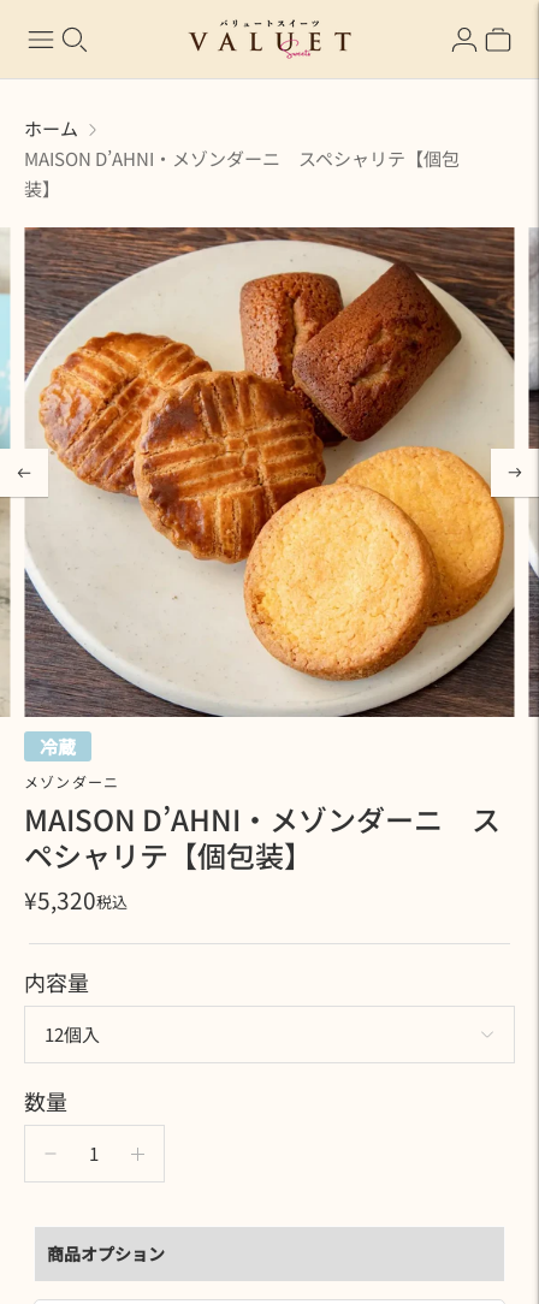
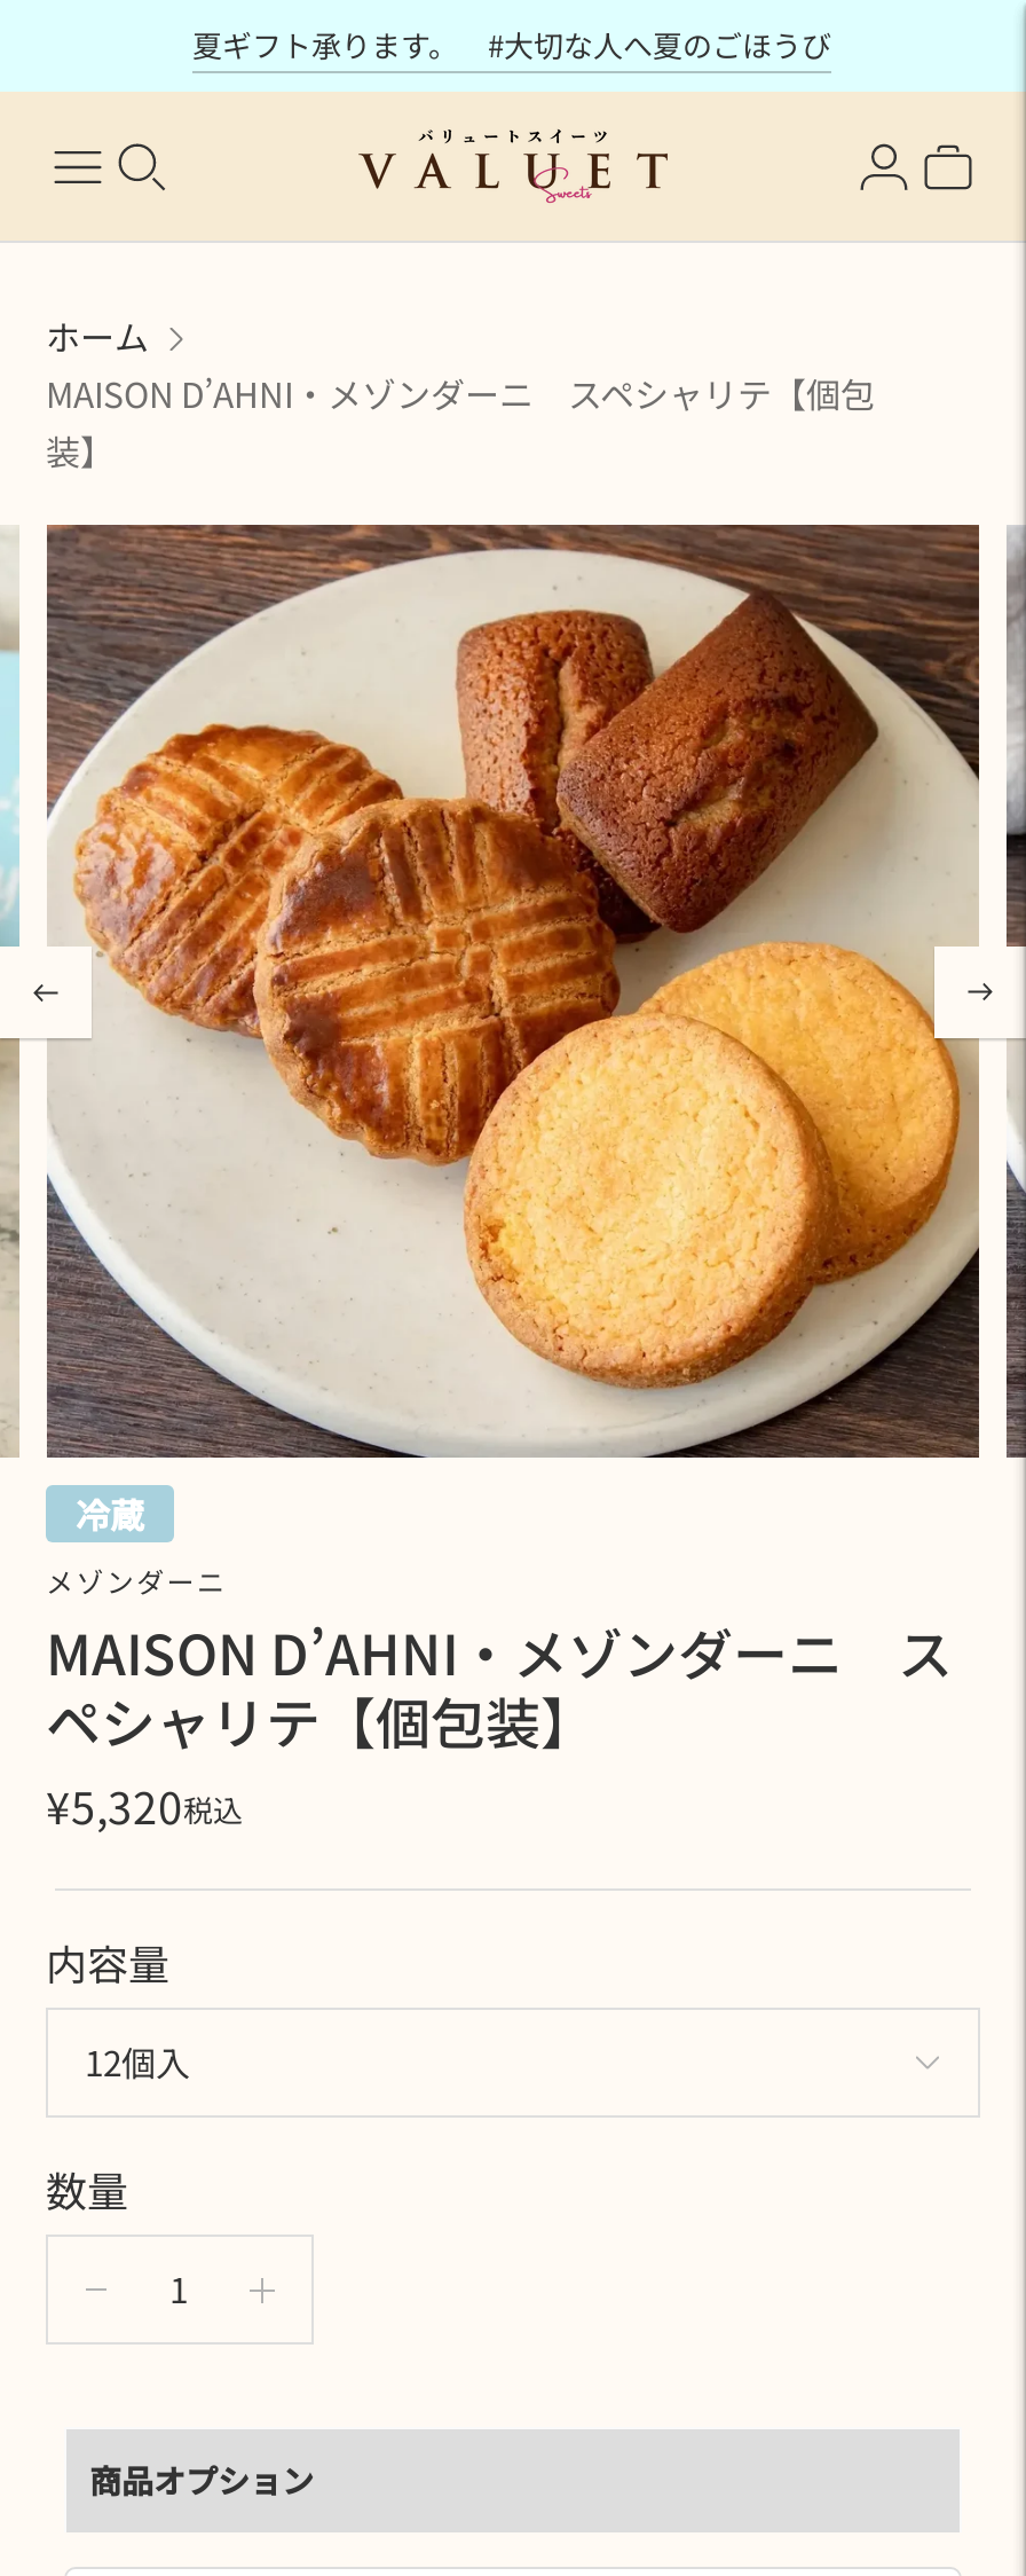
none -> [192,22,831,65] 夏ギフト承ります。 #大切な人へ夏のごほうび

